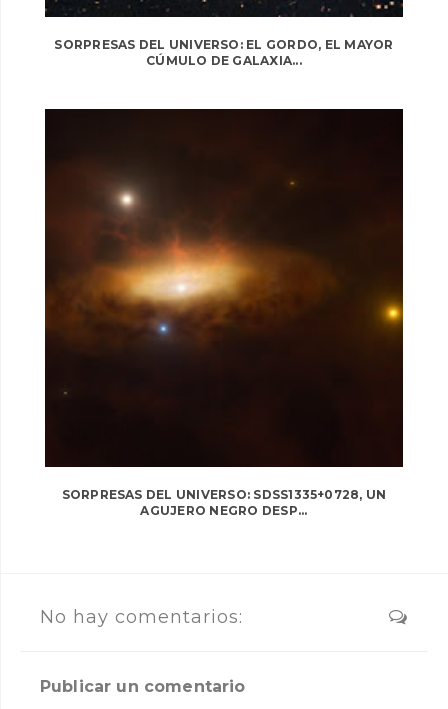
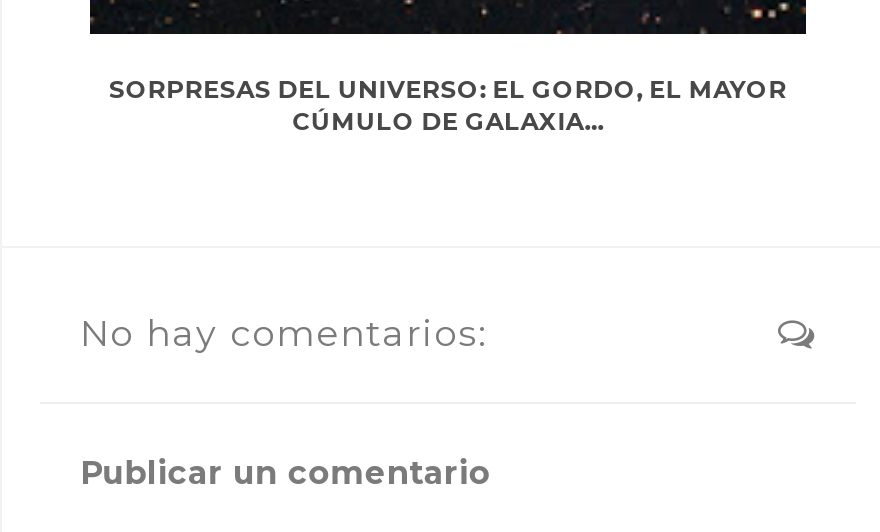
[45,108,404,518] [image] | SORPRESAS DEL UNIVERSO: SDSS1335+0728, UN | AGUJERO NEGRO DESP... -> none

